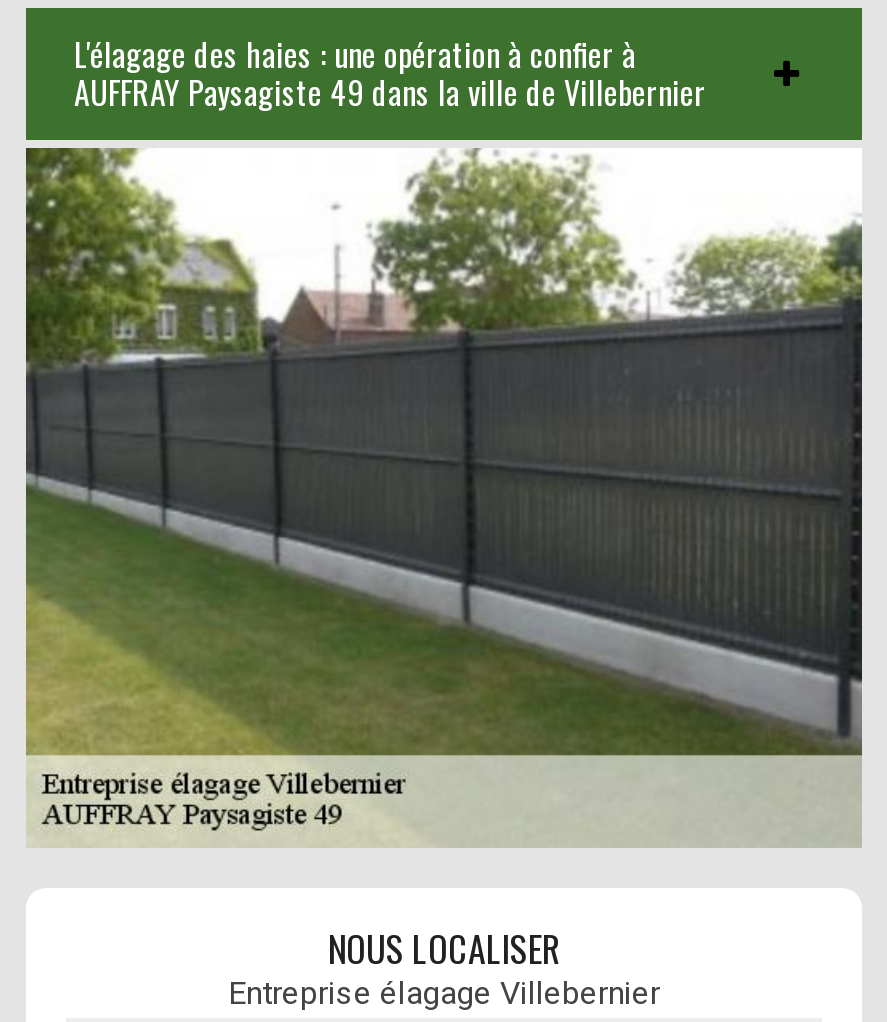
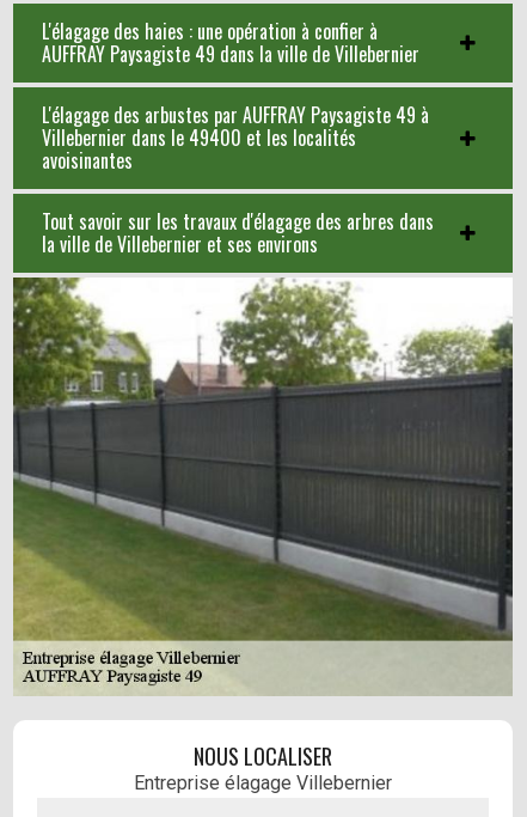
none -> [13,86,514,259] [image] | L'élagage des arbustes par AUFFRAY Paysagiste 49 à | Villebernier dans le 49400 et les localités | avoisinantes | Tout savoir sur les travaux d'élagage des arbres dans | la ville de Villebernier et ses environs

